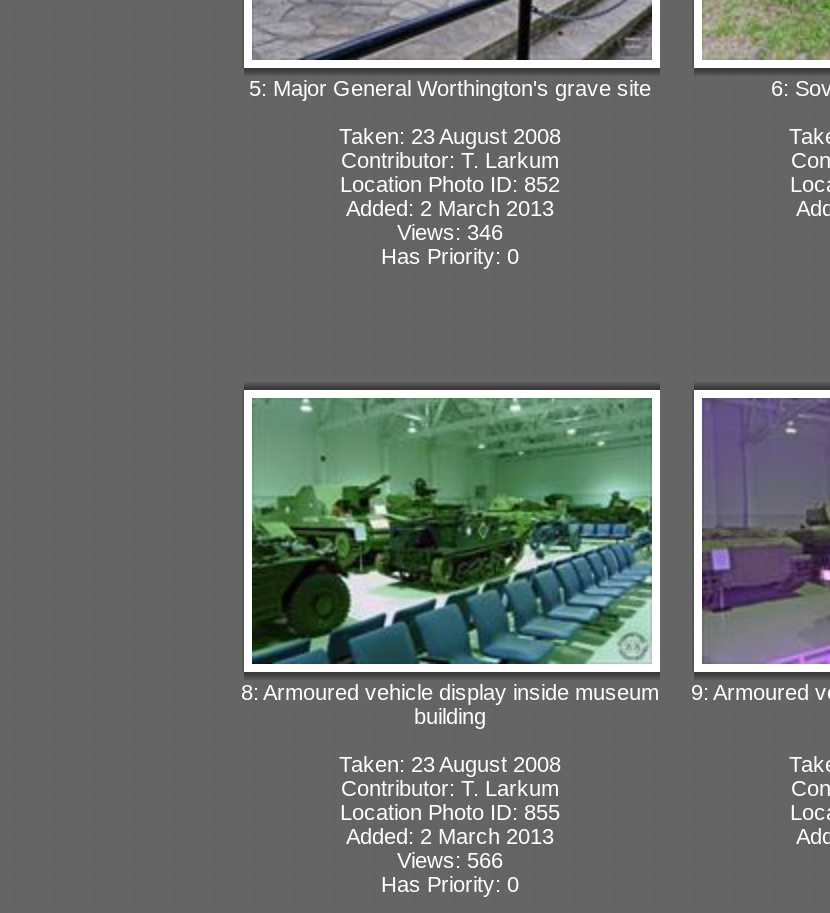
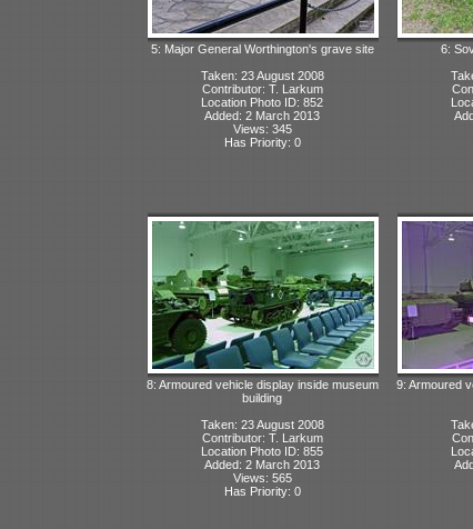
[397,219,503,243] Views: 346 -> [233,122,291,135] Views: 345
[397,847,503,871] Views: 566 -> [233,471,291,484] Views: 565

